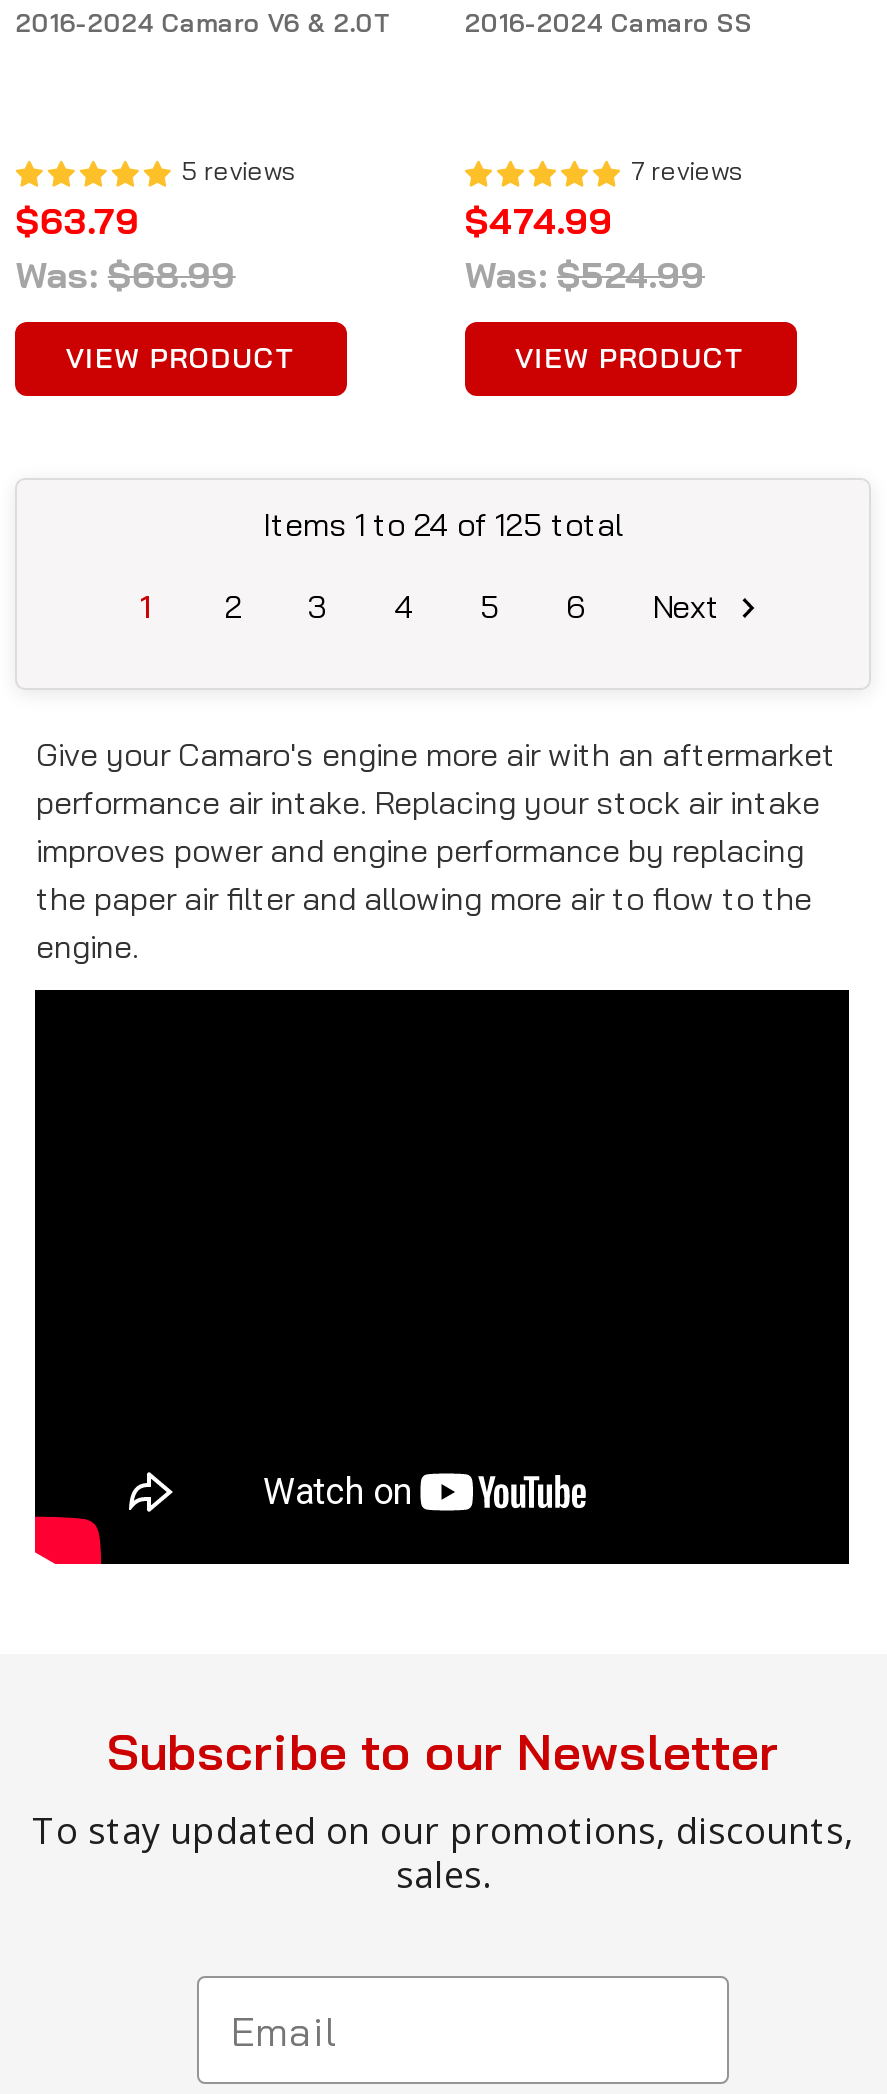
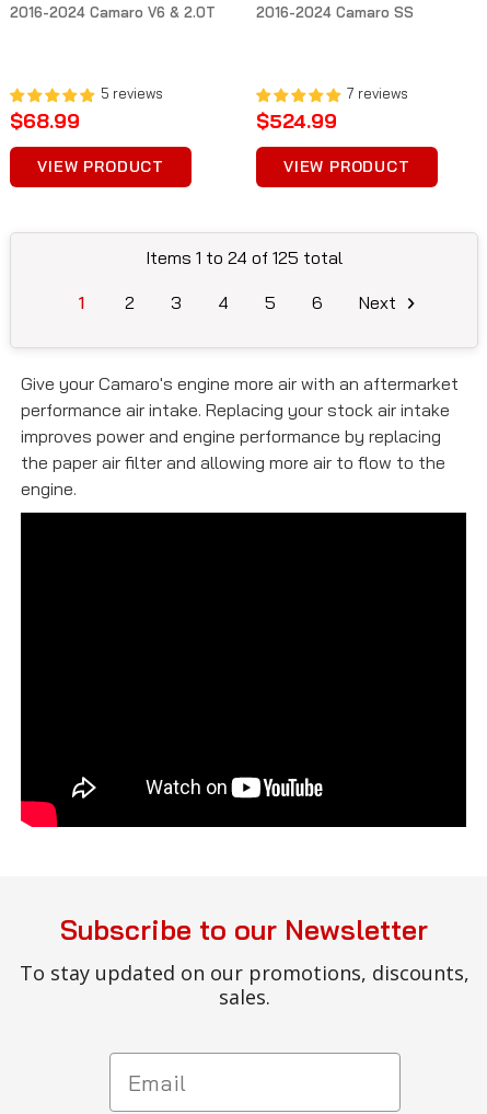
[16,197,236,297] $63.79 | Was: $68.99 -> [10,108,80,133] $68.99
[465,197,705,297] $474.99 | Was: $524.99 -> [256,108,337,133] $524.99

